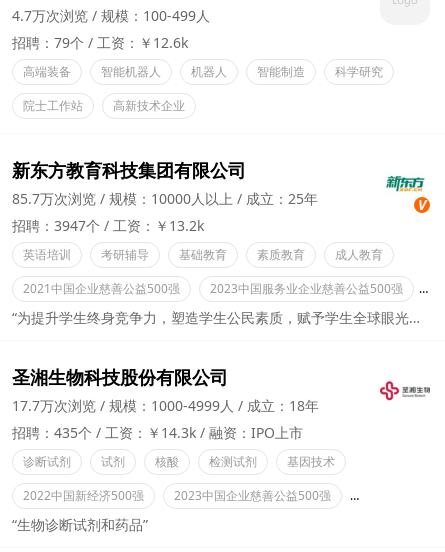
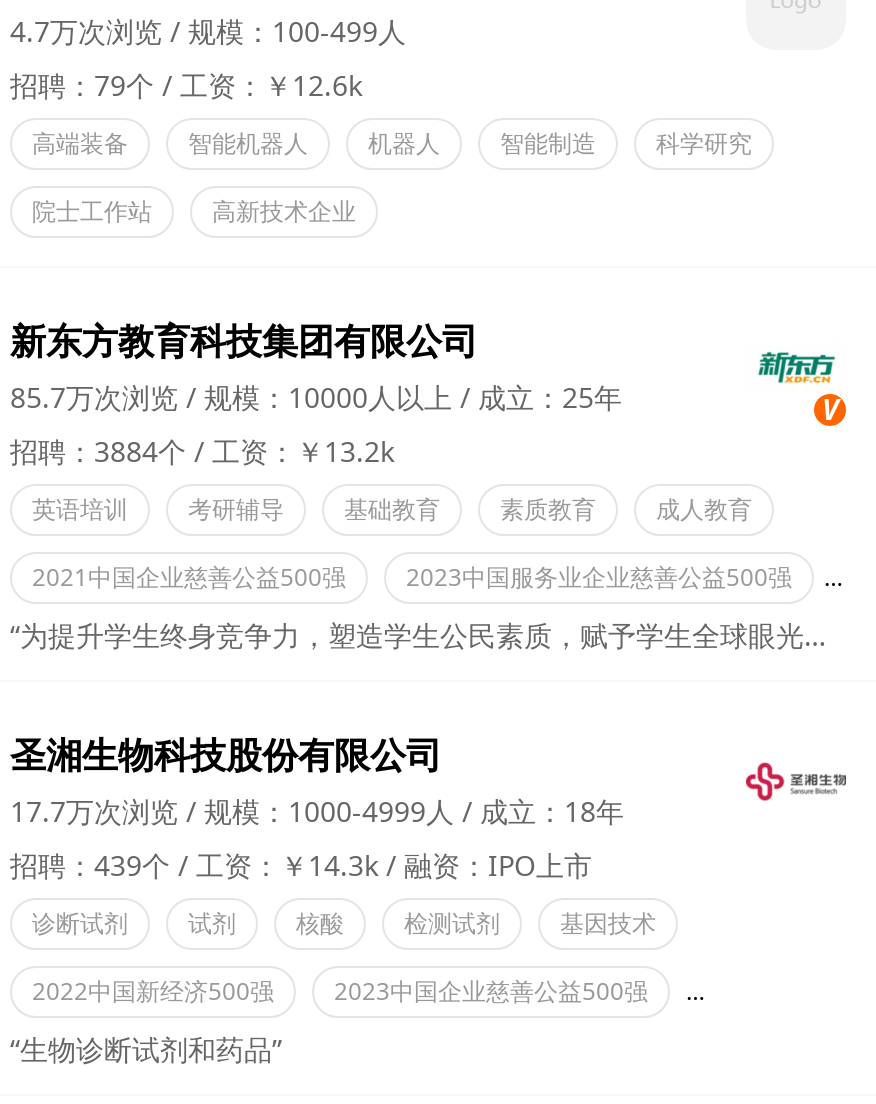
[12,216,204,235] 招聘：3947个 工资：￥13.2k -> [10,432,394,470] 招聘：3884个 工资：￥13.2k
[12,423,303,442] 招聘：435个 工资：￥14.3k 融资：IPO上市 -> [10,846,592,884] 招聘：439个 工资：￥14.3k 融资：IPO上市

